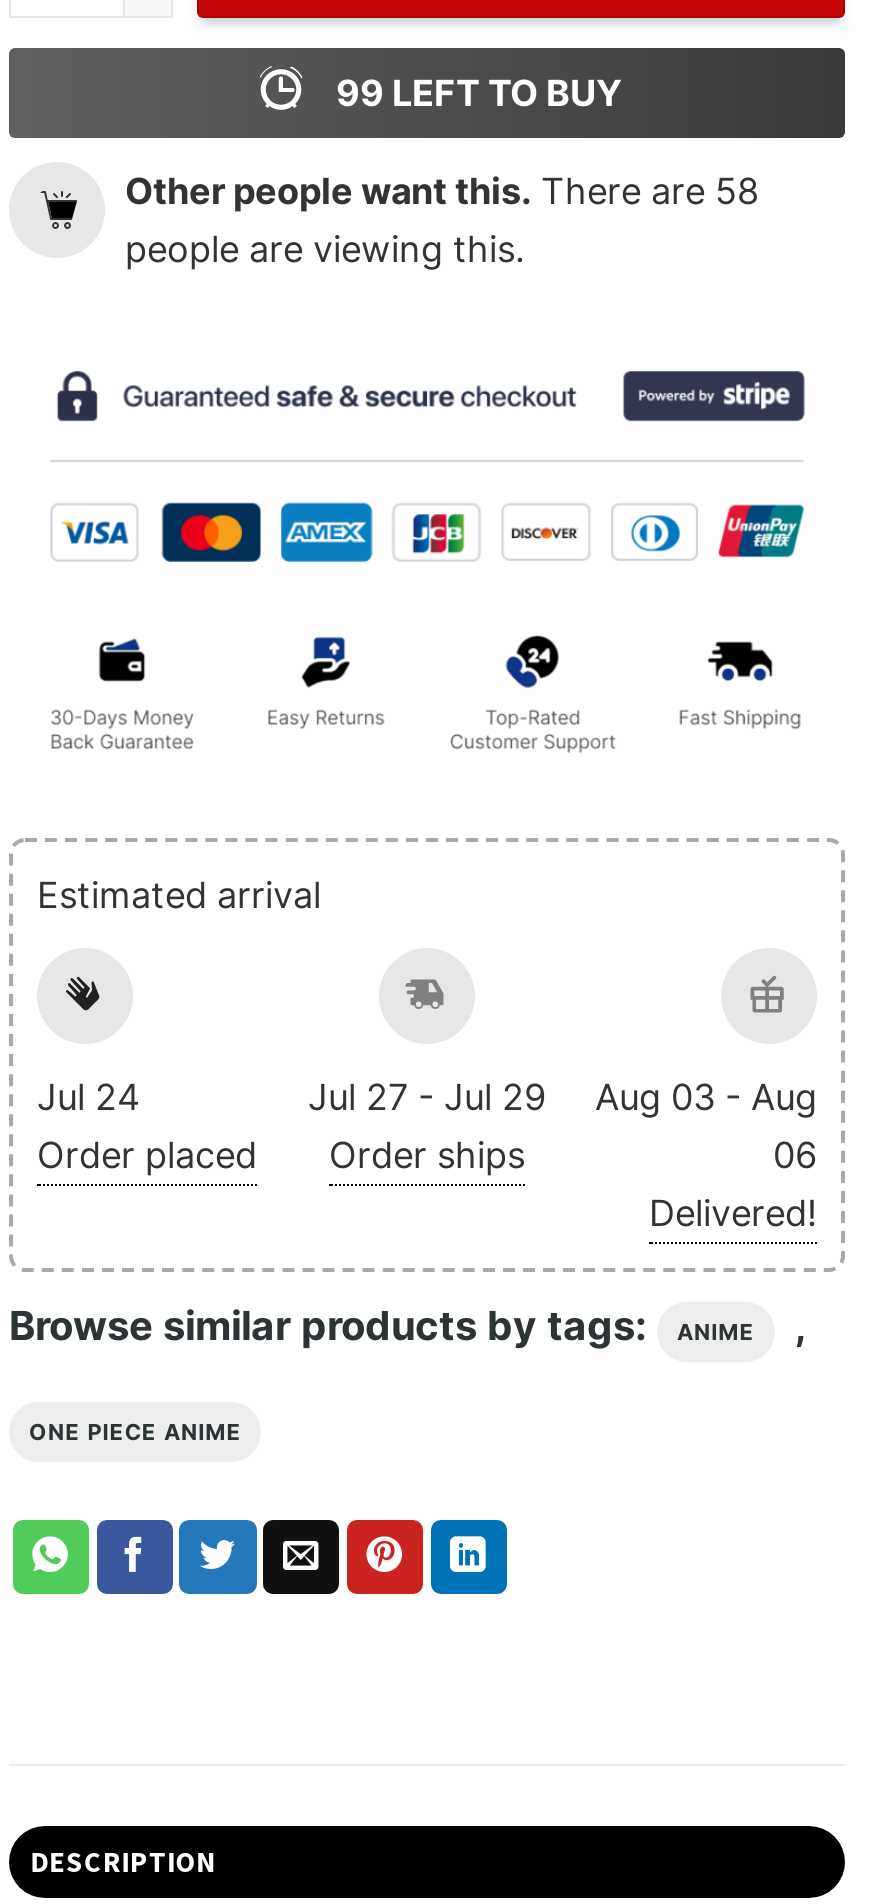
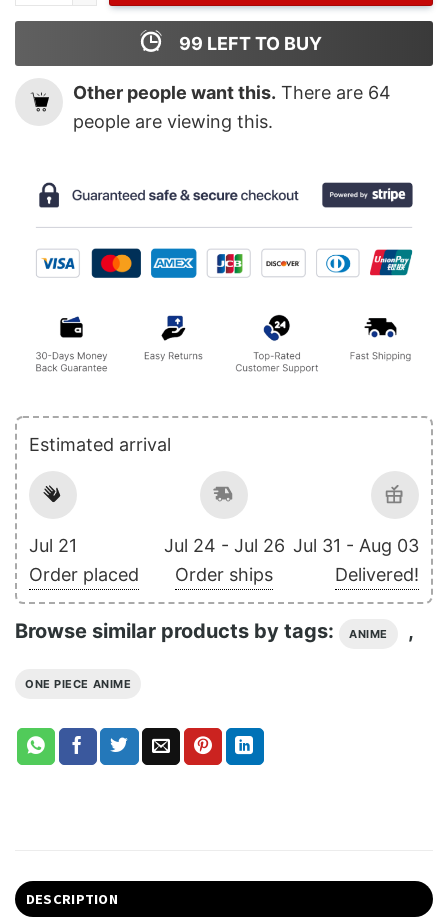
[125,171,759,213] Other people want this. There are 58 -> [73,82,391,103] Other people want this. There are 64
[37,1076,141,1118] Jul 24 -> [29,535,77,556] Jul 21
[308,1076,546,1118] Jul 27 - Jul 29 -> [163,535,284,556] Jul 24 - Jul 26
[595,1076,817,1176] Aug 03 - Aug | 06 -> [293,535,419,556] Jul 31 - Aug 03

